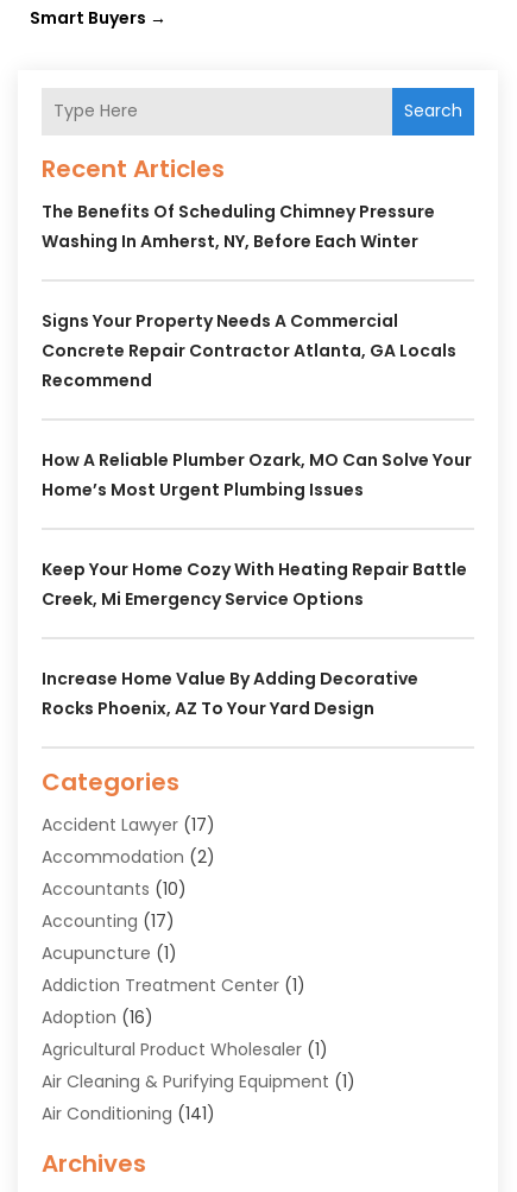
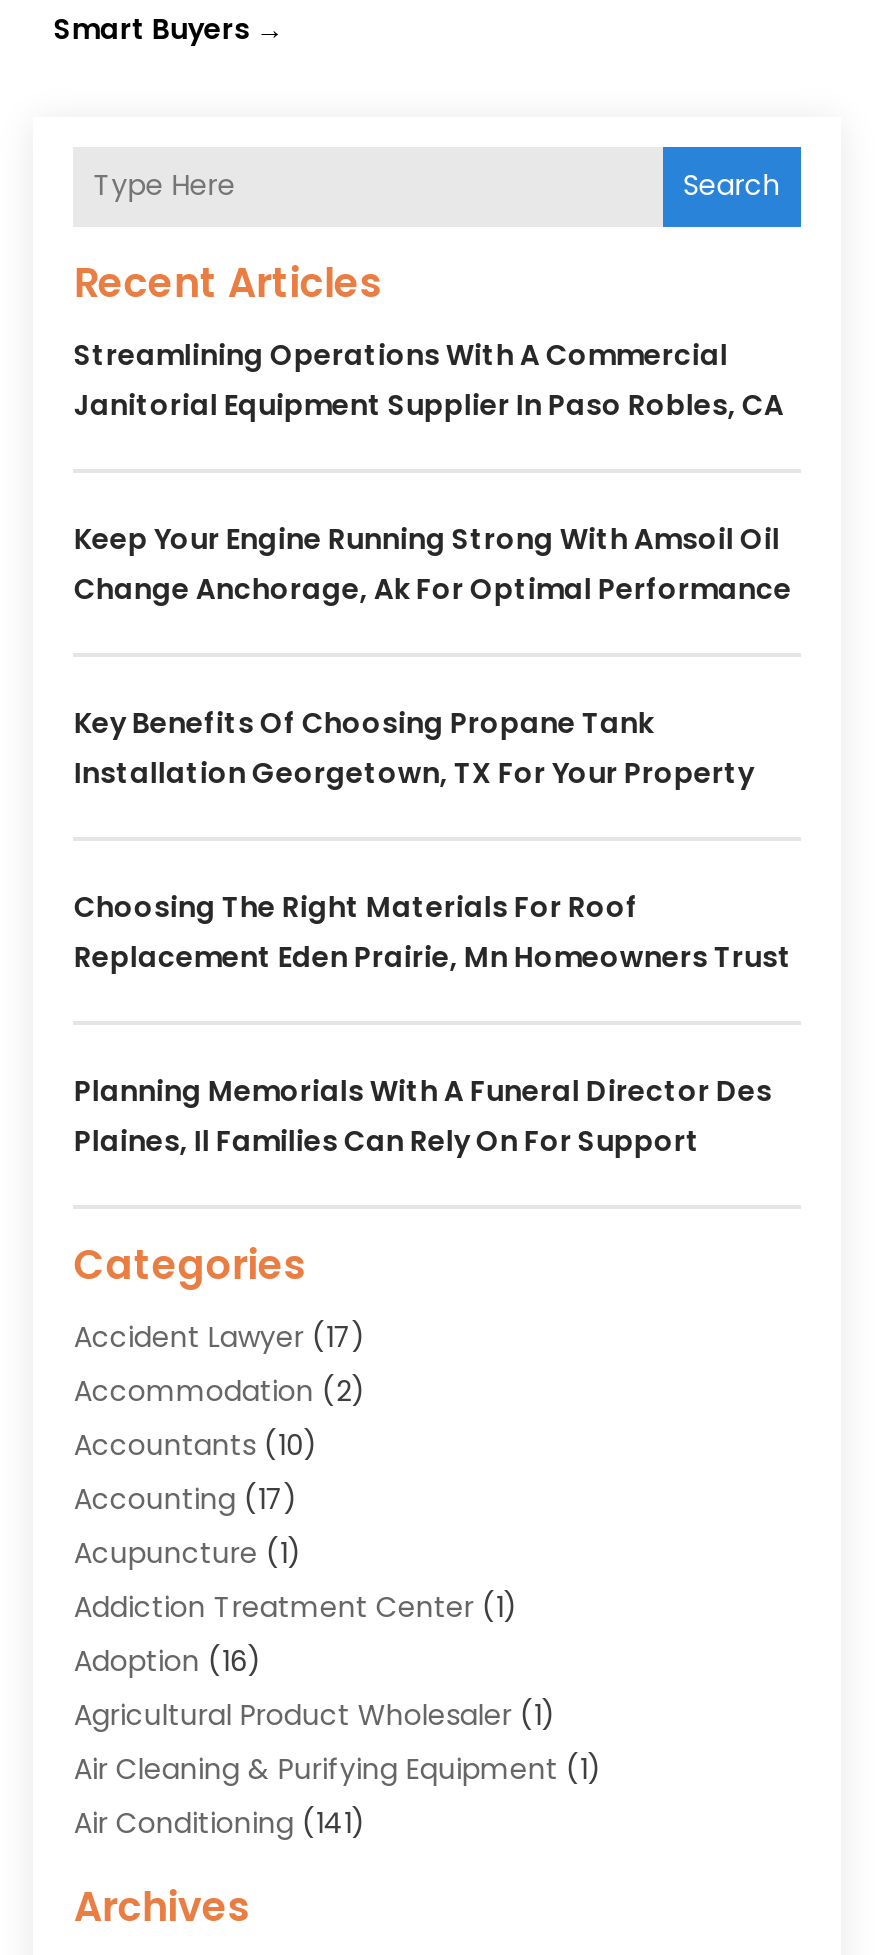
[42,199,435,253] The Benefits Of Scheduling Chimney Pressure | Washing In Amherst, NY, Before Each Winter -> [74,334,784,424] Streamlining Operations With A Commercial | Janitorial Equipment Supplier In Paso Robles, CA
[42,309,457,392] Signs Your Property Needs A Commercial | Concrete Repair Contractor Atlanta, GA Locals | Recommend -> [74,518,792,608] Keep Your Engine Running Strong With Amsoil Oil | Change Anchorage, Ak For Optimal Performance
[42,448,472,501] How A Reliable Plumber Ozark, MO Can Solve Your | Home’s Most Urgent Plumbing Issues -> [74,702,754,792] Key Benefits Of Choosing Propane Tank | Installation Georgetown, TX For Your Property
[42,557,468,610] Keep Your Home Cozy With Heating Repair Battle | Creek, Mi Emergency Service Options -> [74,886,792,976] Choosing The Right Materials For Roof | Replacement Eden Prairie, Mn Homeowners Trust
[42,666,419,720] Increase Home Value By Adding Decorative | Rocks Phoenix, AZ To Your Yard Design -> [74,1070,772,1160] Planning Memorials With A Funeral Director Des | Plaines, Il Families Can Rely On For Support

